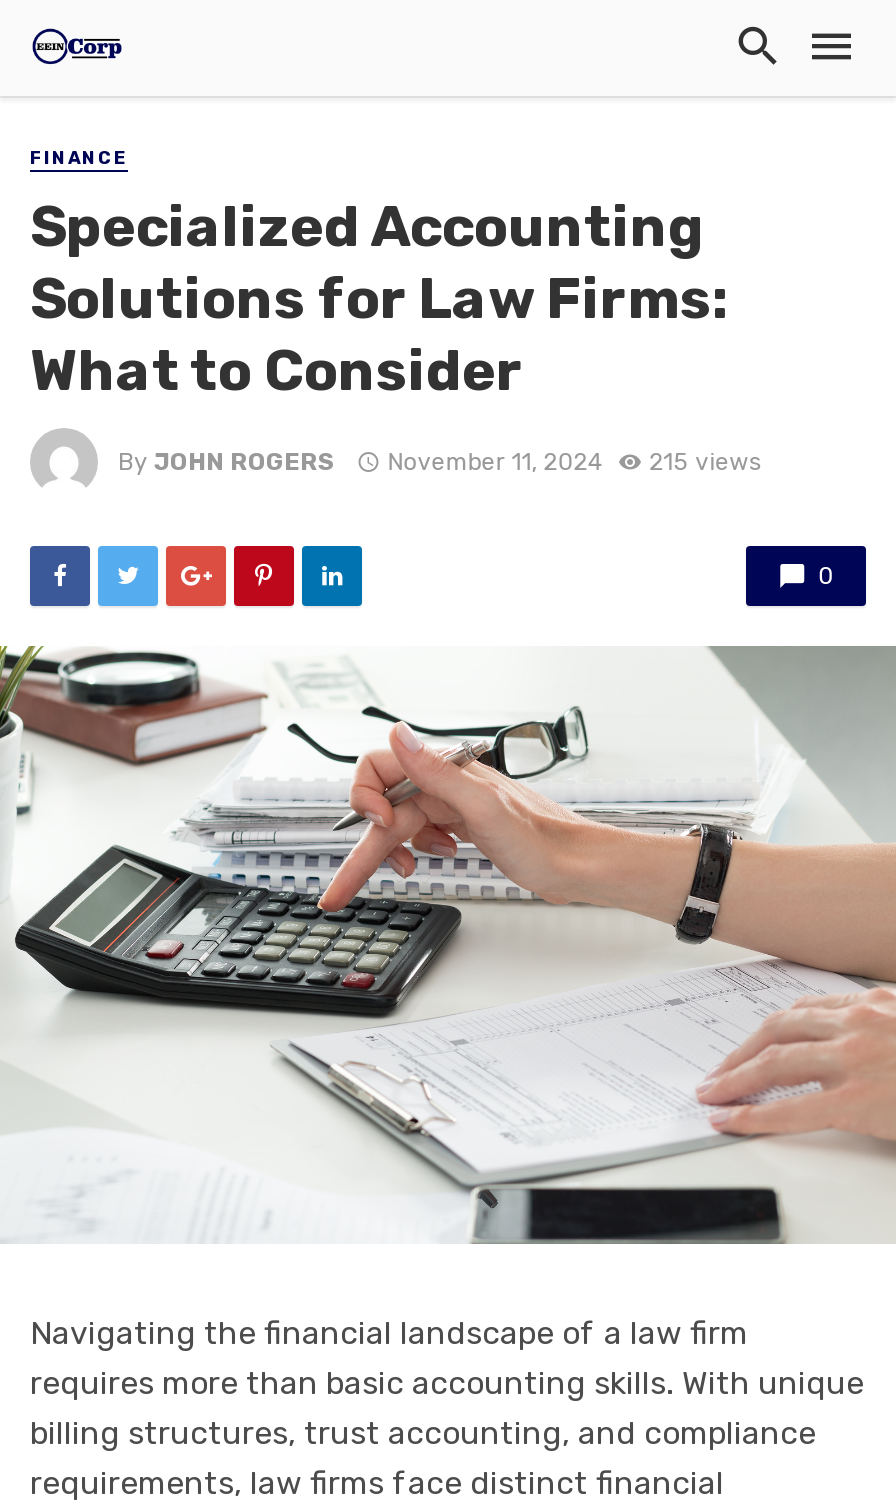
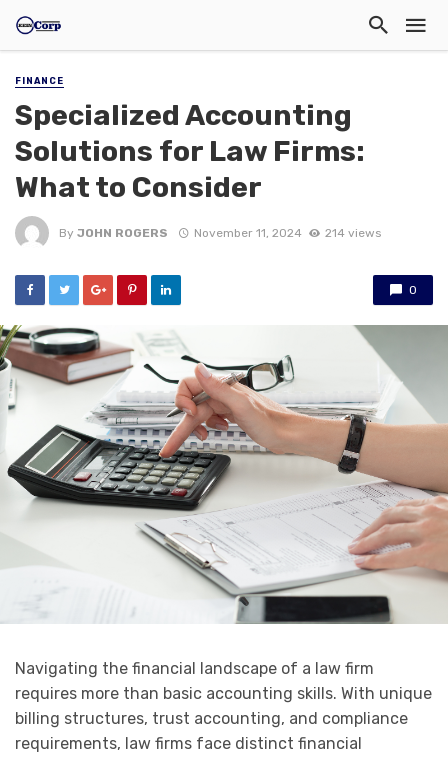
[118,447,761,475] By JOHN ROGERS November 11, 2024 215 views -> [59,226,381,240] By JOHN ROGERS November 11, 2024 214 views

